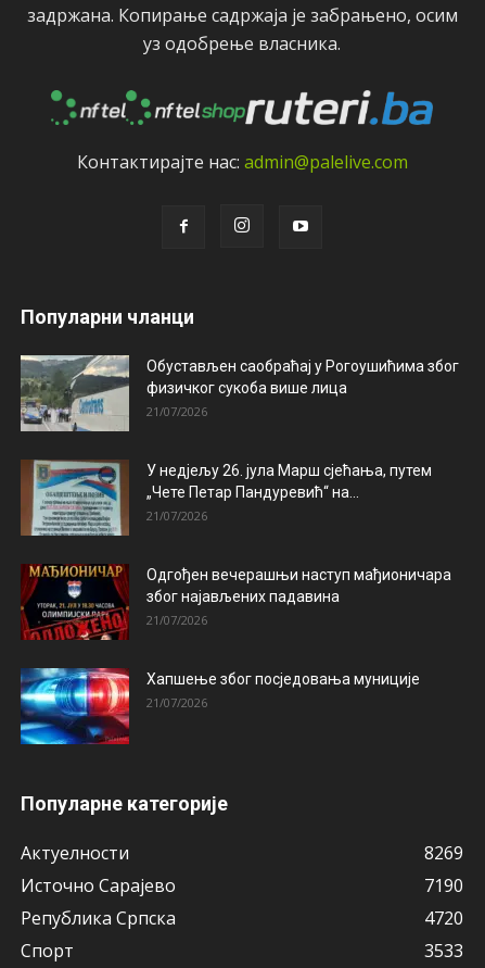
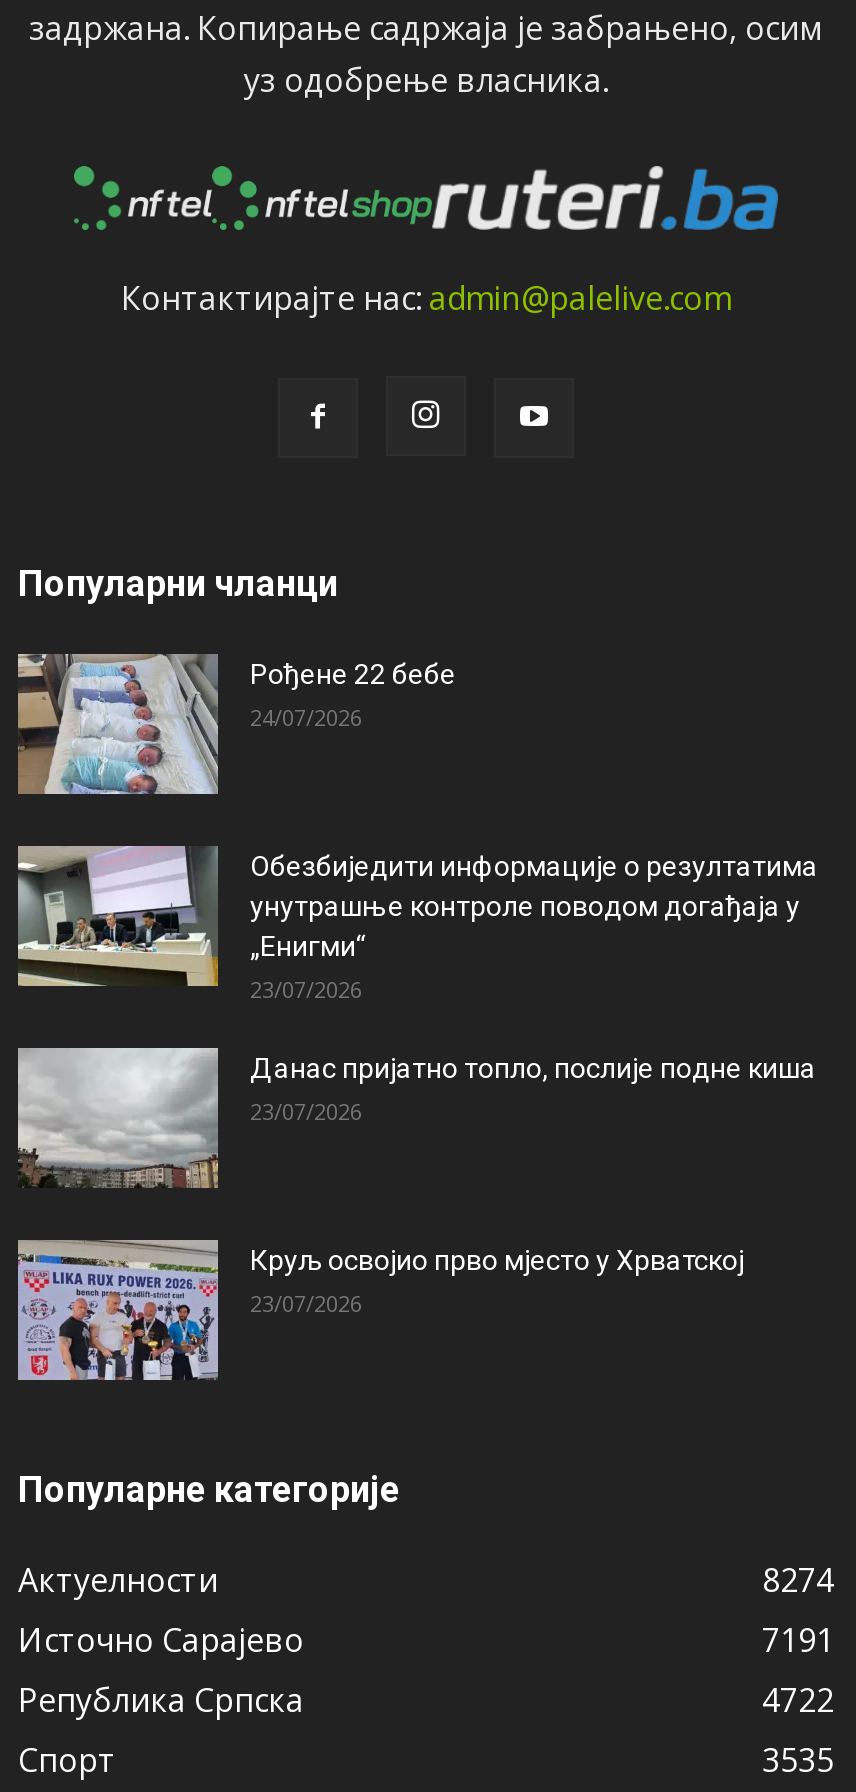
[20,355,459,432] [image] | Обустављен саобраћај у Рогоушићима због | физичког сукоба више лица | 21/07/2026 -> [16,652,456,796] [image] | Рођене 22 бебе | 24/07/2026
[21,460,432,537] [image] | У недјељу 26. јула Марш сјећања, путем | „Чете Петар Пандуревић“ на... | 21/07/2026 -> [16,844,818,1004] [image] | Обезбиједити информације о резултатима | унутрашње контроле поводом догађаја у | „Енигми“ | 23/07/2026
[21,564,451,641] [image] | Одгођен вечерашњи наступ мађионичара | због најављених падавина | 21/07/2026 -> [16,1046,816,1190] [image] | Данас пријатно топло, послије подне киша | 23/07/2026
[20,667,420,745] [image] | Хапшење због посједовања муниције | 21/07/2026 -> [16,1238,744,1382] [image] | Круљ освојио прво мјесто у Хрватској | 23/07/2026
[424,841,463,865] 8269 -> [762,1558,834,1602] 8274
[424,873,463,897] 7190 -> [762,1618,834,1662] 7191
[424,906,463,930] 4720 -> [762,1678,834,1722] 4722
[424,939,463,962] 3533 -> [762,1738,834,1782] 3535

